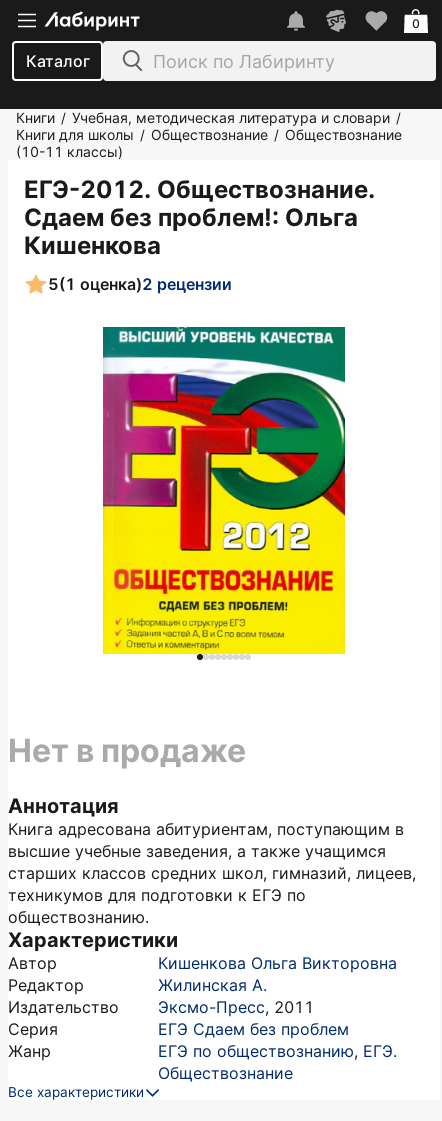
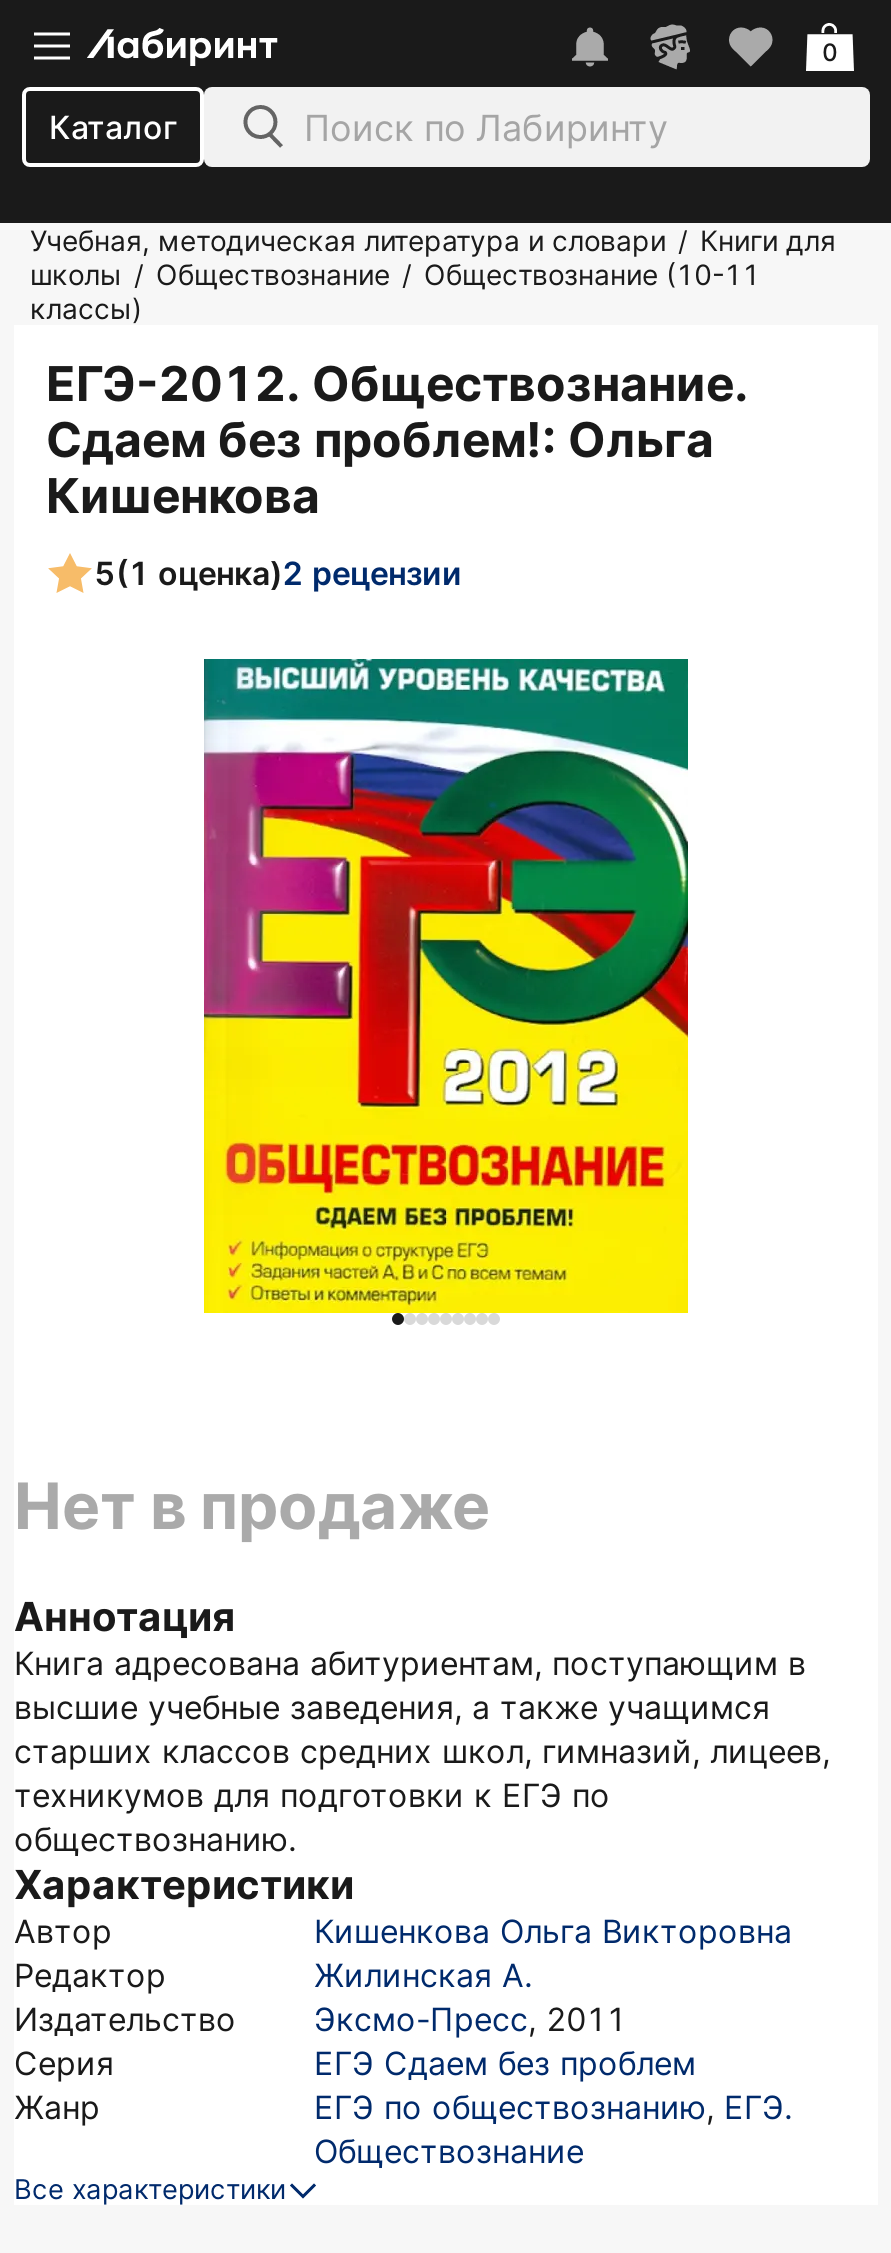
[16,109,402,160] Книги / Учебная, методическая литература и словари / | Книги для школы / Обществознание / Обществознание | (10-11 классы) -> [30,223,836,325] Учебная, методическая литература и словари / Книги для | школы / Обществознание / Обществознание (10-11 | классы)

